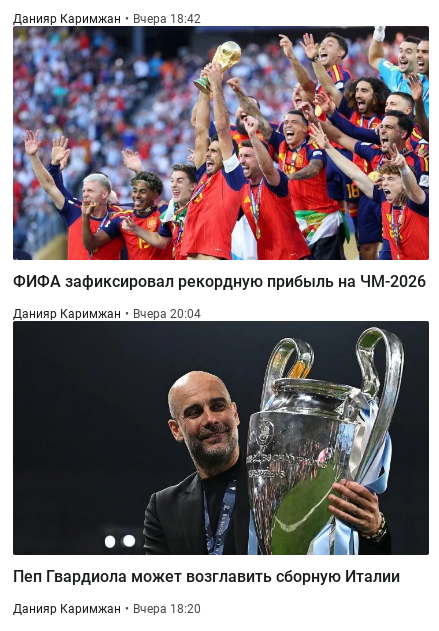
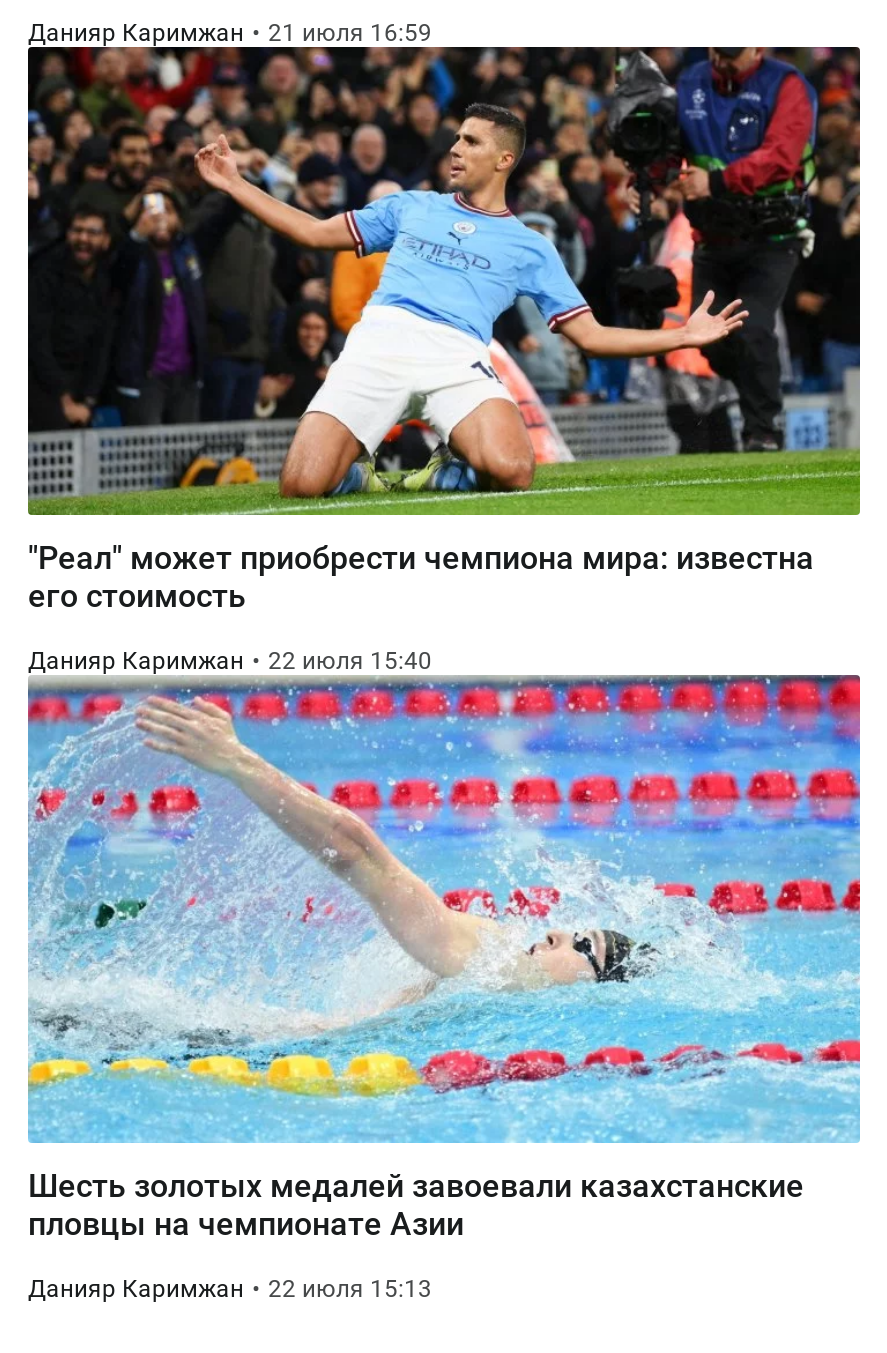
[12,12,430,261] [image] | Данияр Каримжан Вчера 18:42 -> [26,19,862,517] [image] | Данияр Каримжан 21 июля 16:59
[13,272,426,291] ФИФА зафиксировал рекордную прибыль на ЧМ-2026 -> [28,539,814,615] "Реал" может приобрести чемпиона мира: известна | его стоимость
[13,307,201,321] Данияр Каримжан Вчера 20:04 -> [28,647,432,675] Данияр Каримжан 22 июля 15:40
[12,321,430,586] [image] | Пеп Гвардиола может возглавить сборную Италии -> [26,675,862,1243] [image] | Шесть золотых медалей завоевали казахстанские | пловцы на чемпионате Азии
[13,602,201,616] Данияр Каримжан Вчера 18:20 -> [28,1275,432,1303] Данияр Каримжан 22 июля 15:13

